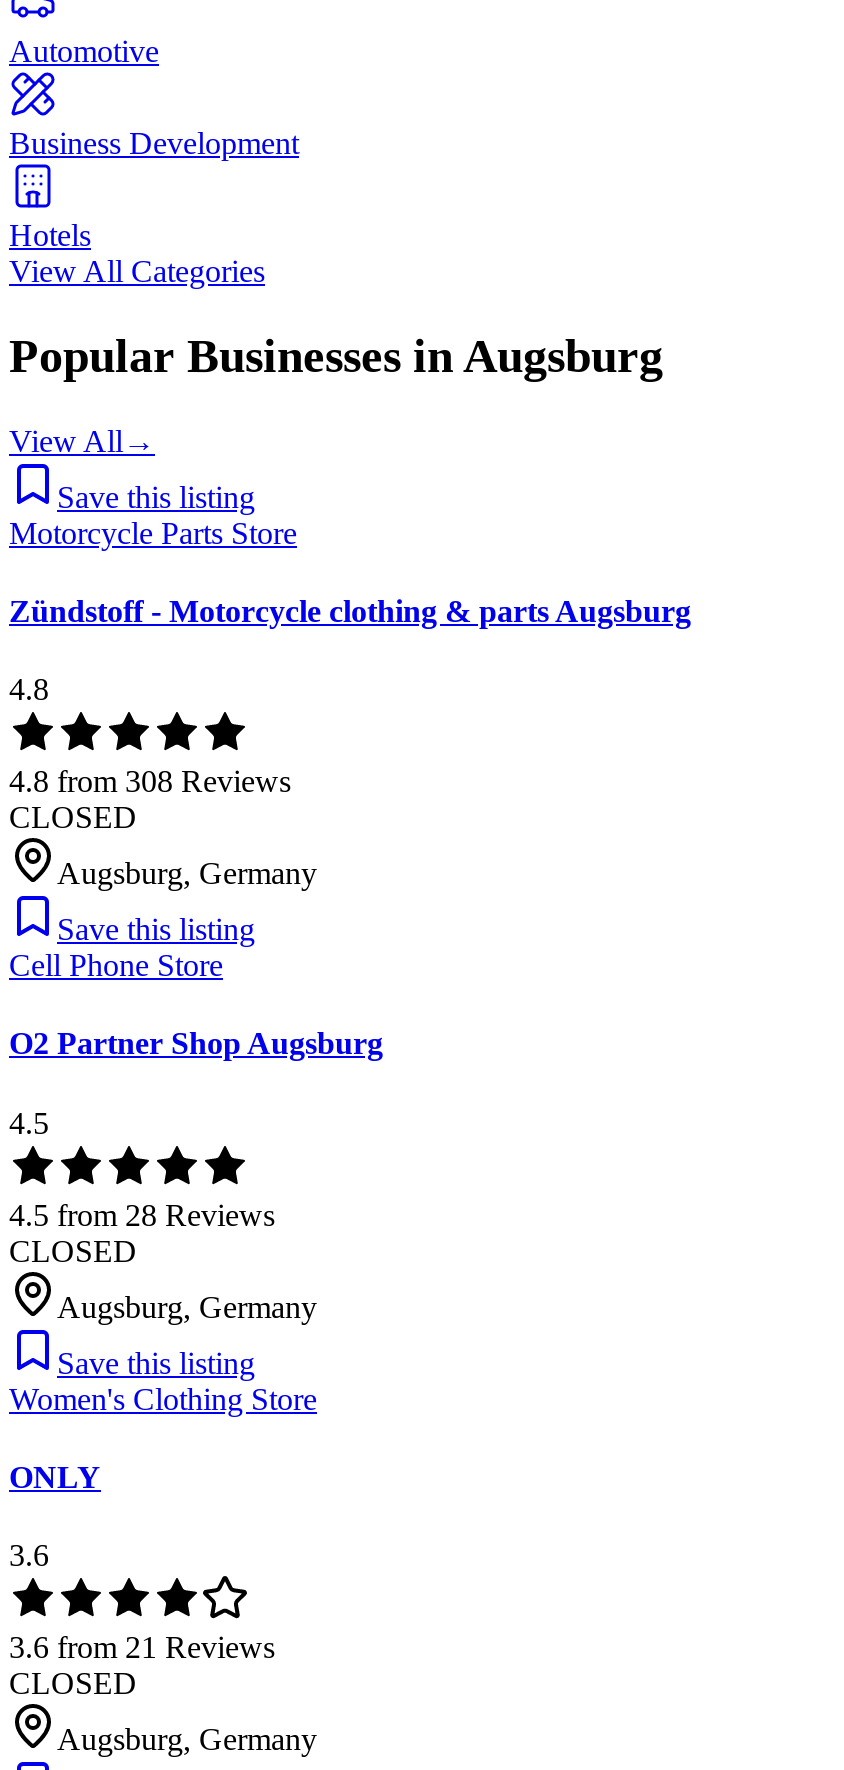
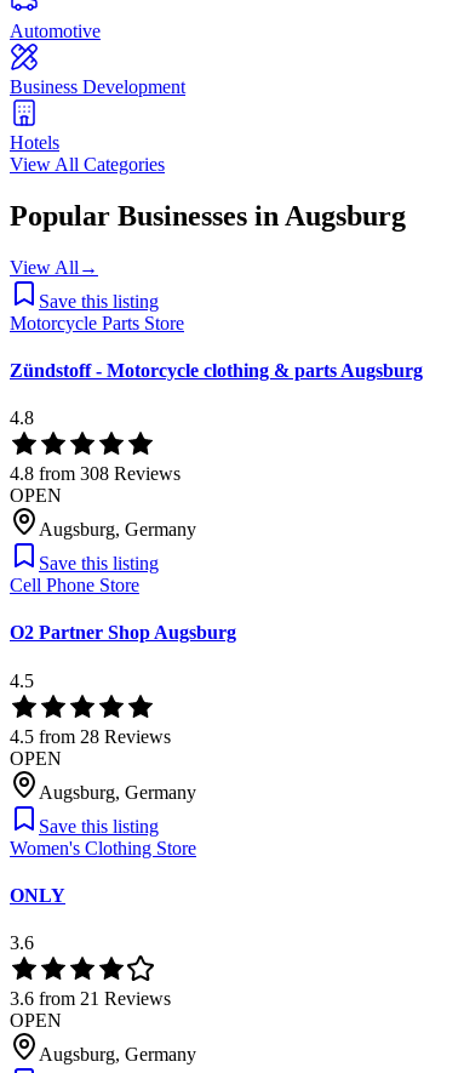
[9,800,137,834] CLOSED -> [10,485,62,506] OPEN
[9,1233,137,1267] CLOSED -> [10,748,62,768] OPEN
[9,1666,137,1700] CLOSED -> [10,1010,62,1031] OPEN

